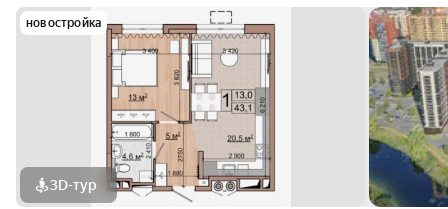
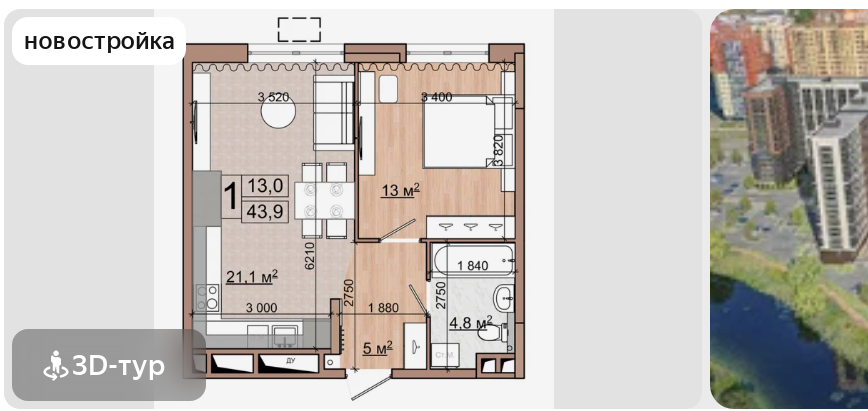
[107,10,277,200] [image] -> [186,15,528,397] [image]

